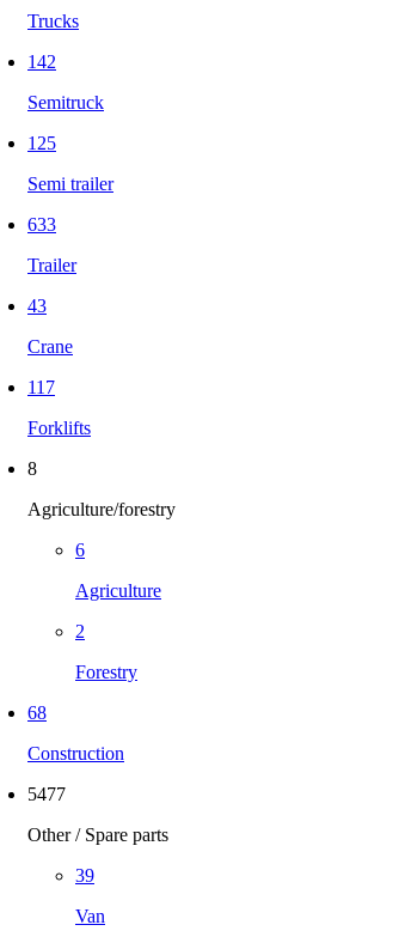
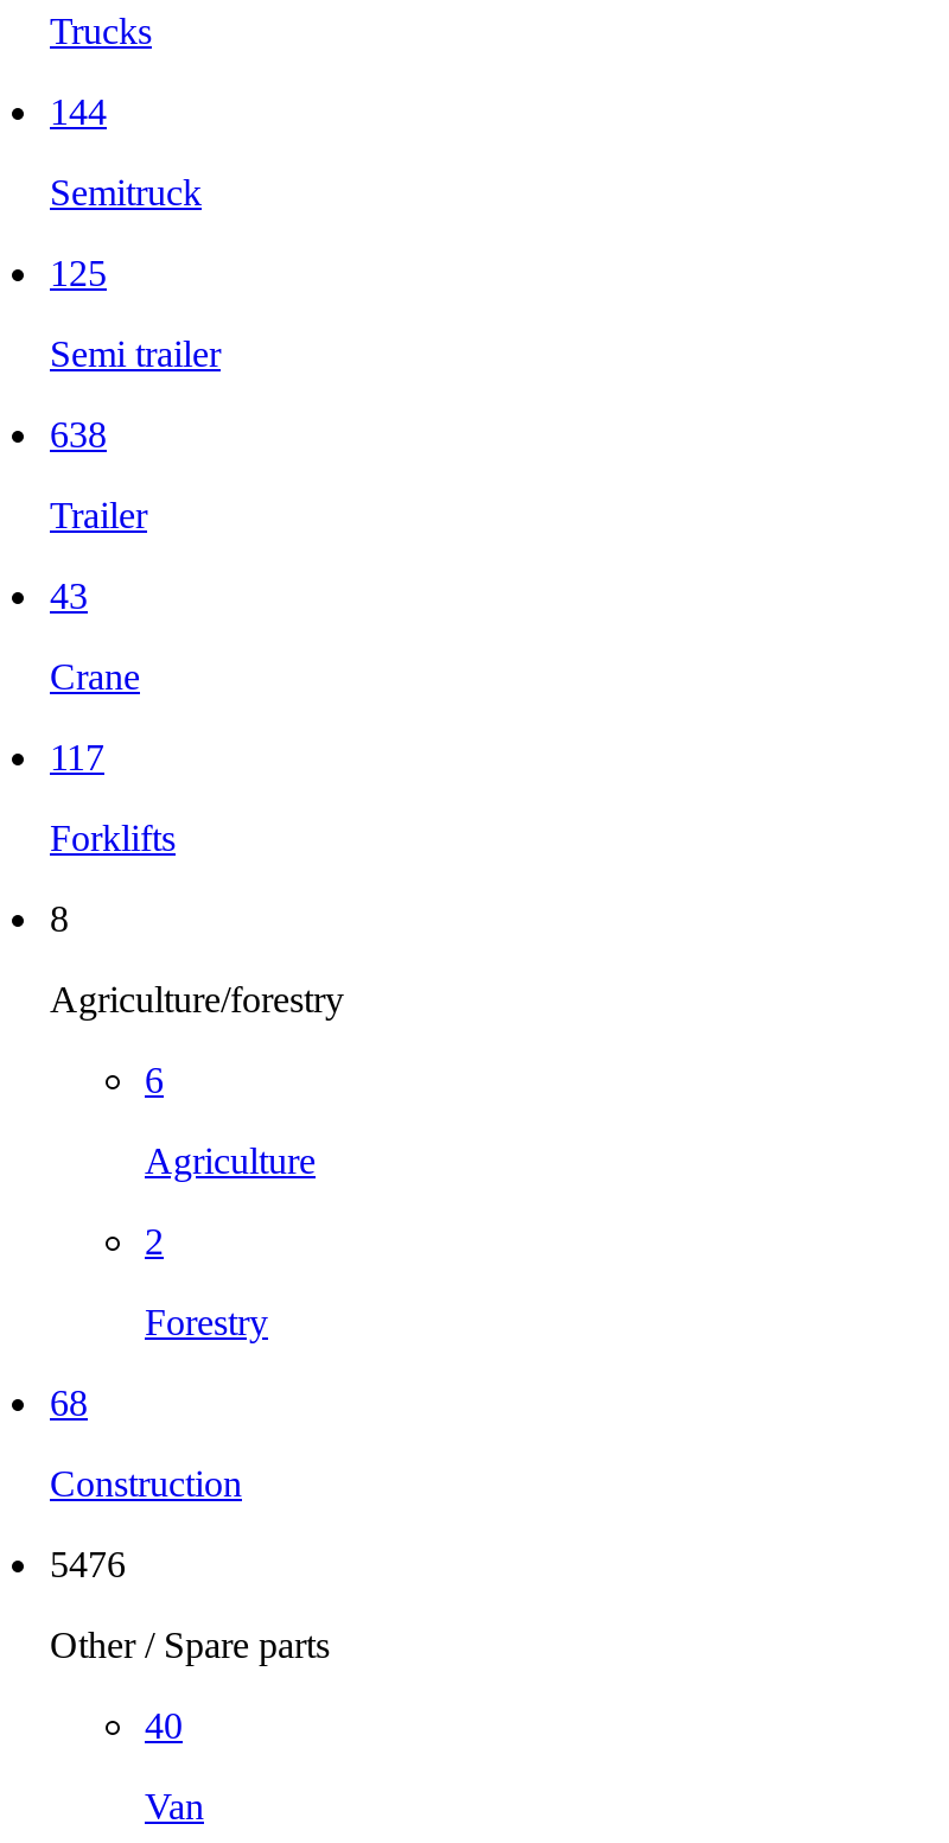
[27,51,56,72] 142 -> [50,91,107,132] 144
[27,214,56,235] 633 -> [50,414,107,455] 638
[27,784,66,804] 5477 -> [50,1544,126,1584] 5476
[75,865,94,886] 39 -> [145,1705,183,1746] 40

